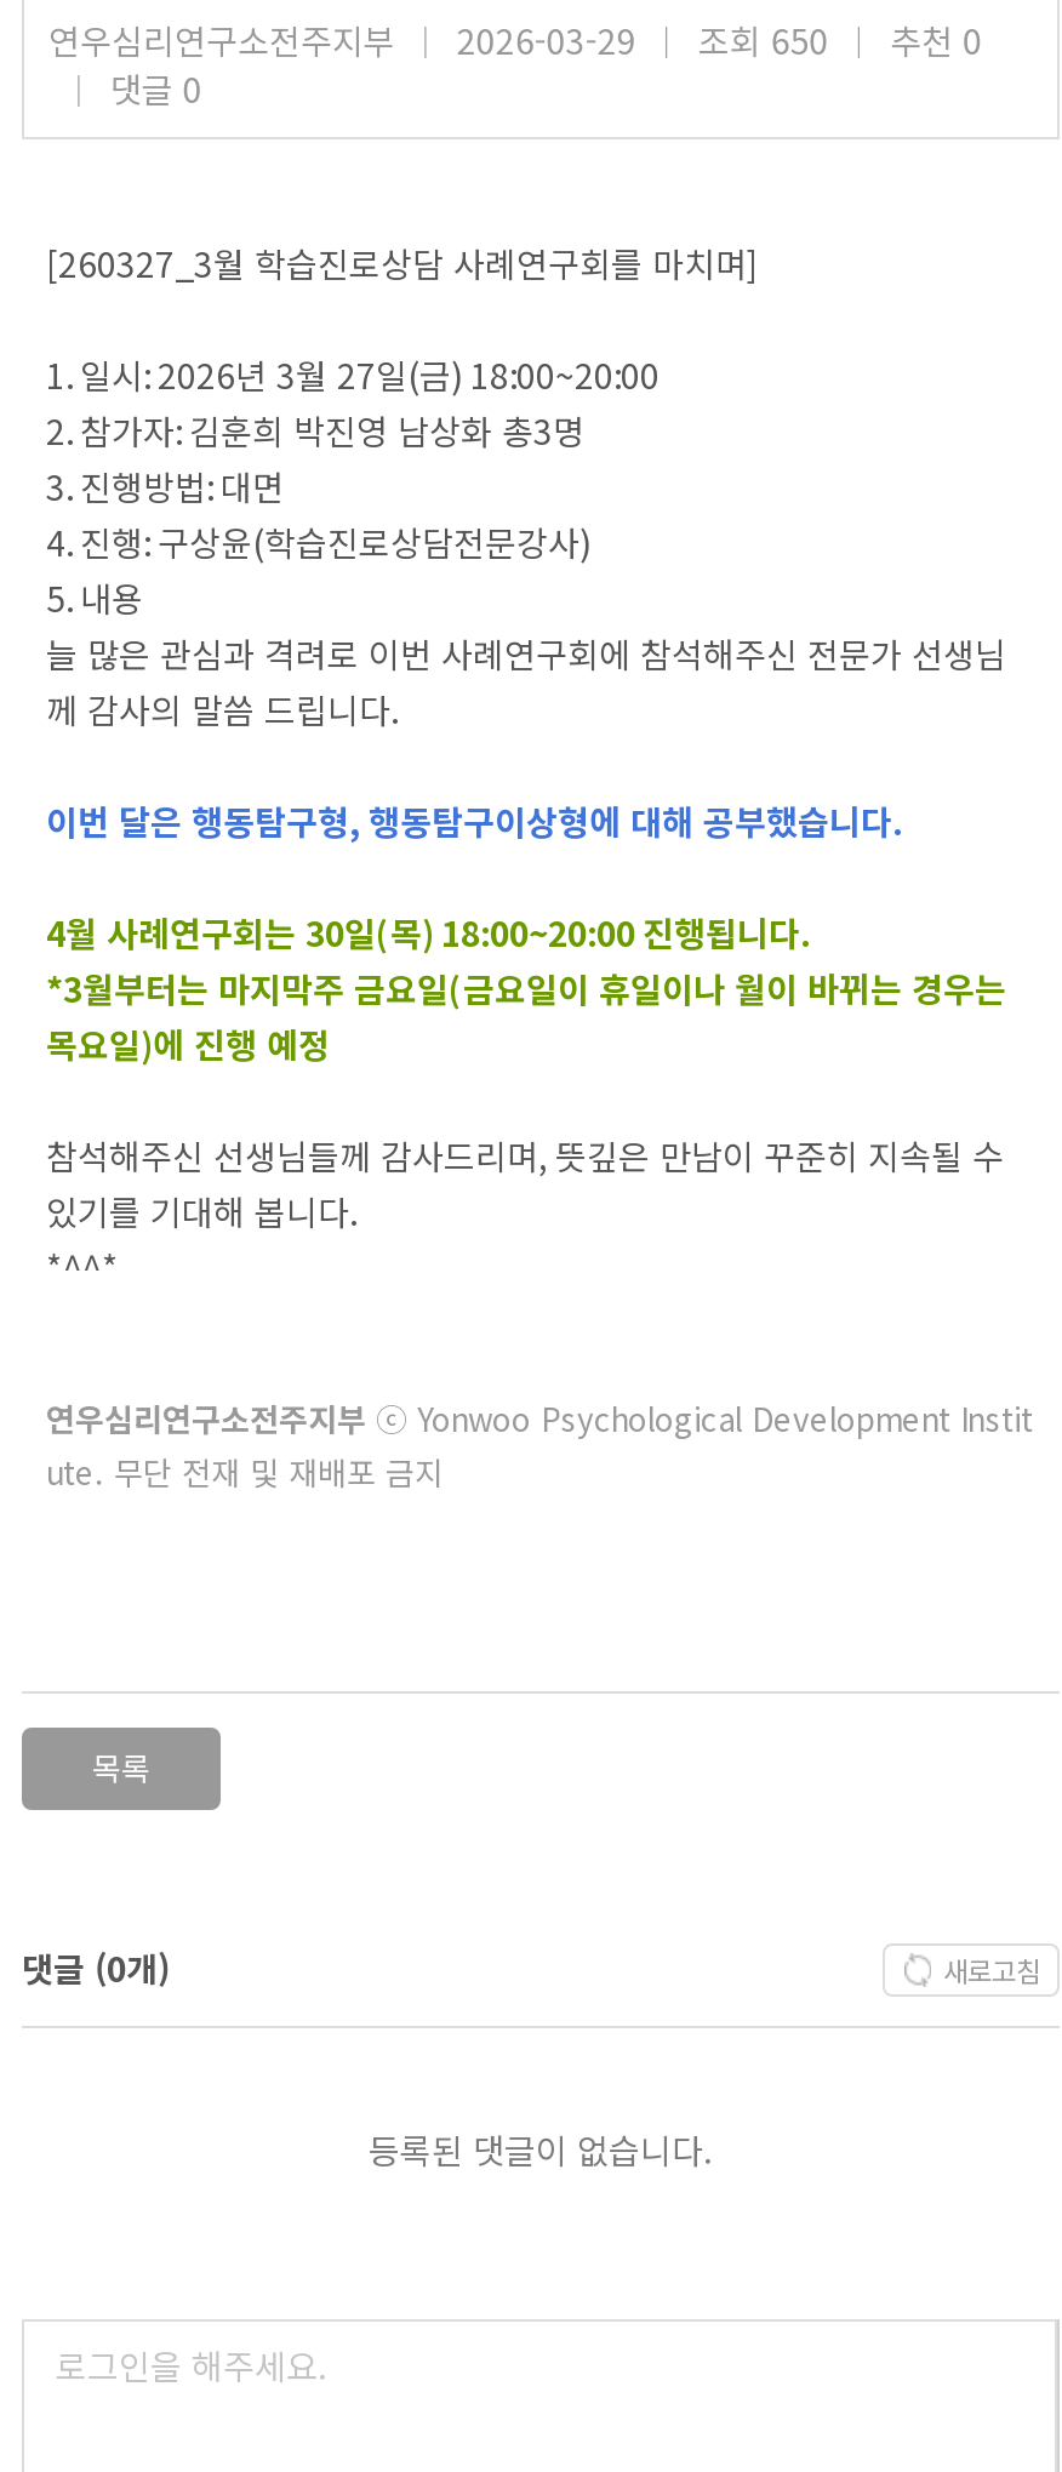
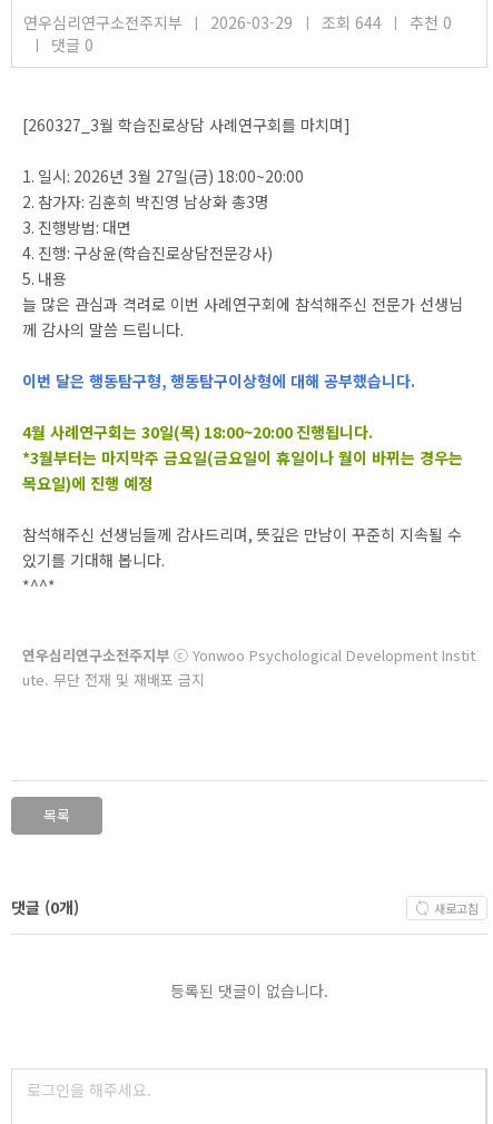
[48,16,982,64] 연우심리연구소전주지부 2026-03-29 조회 650 추천 0 -> [23,11,452,33] 연우심리연구소전주지부 2026-03-29 조회 644 추천 0

